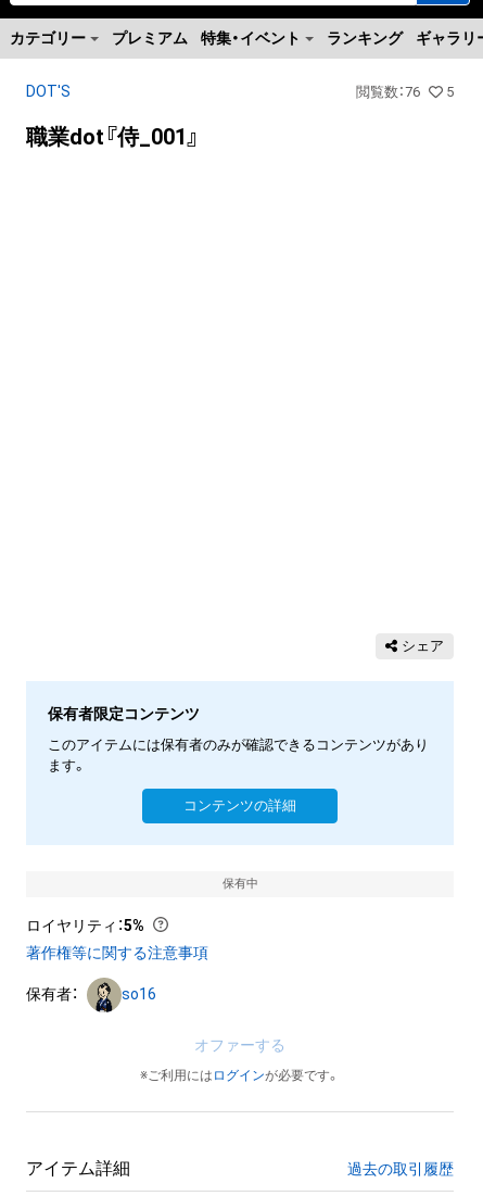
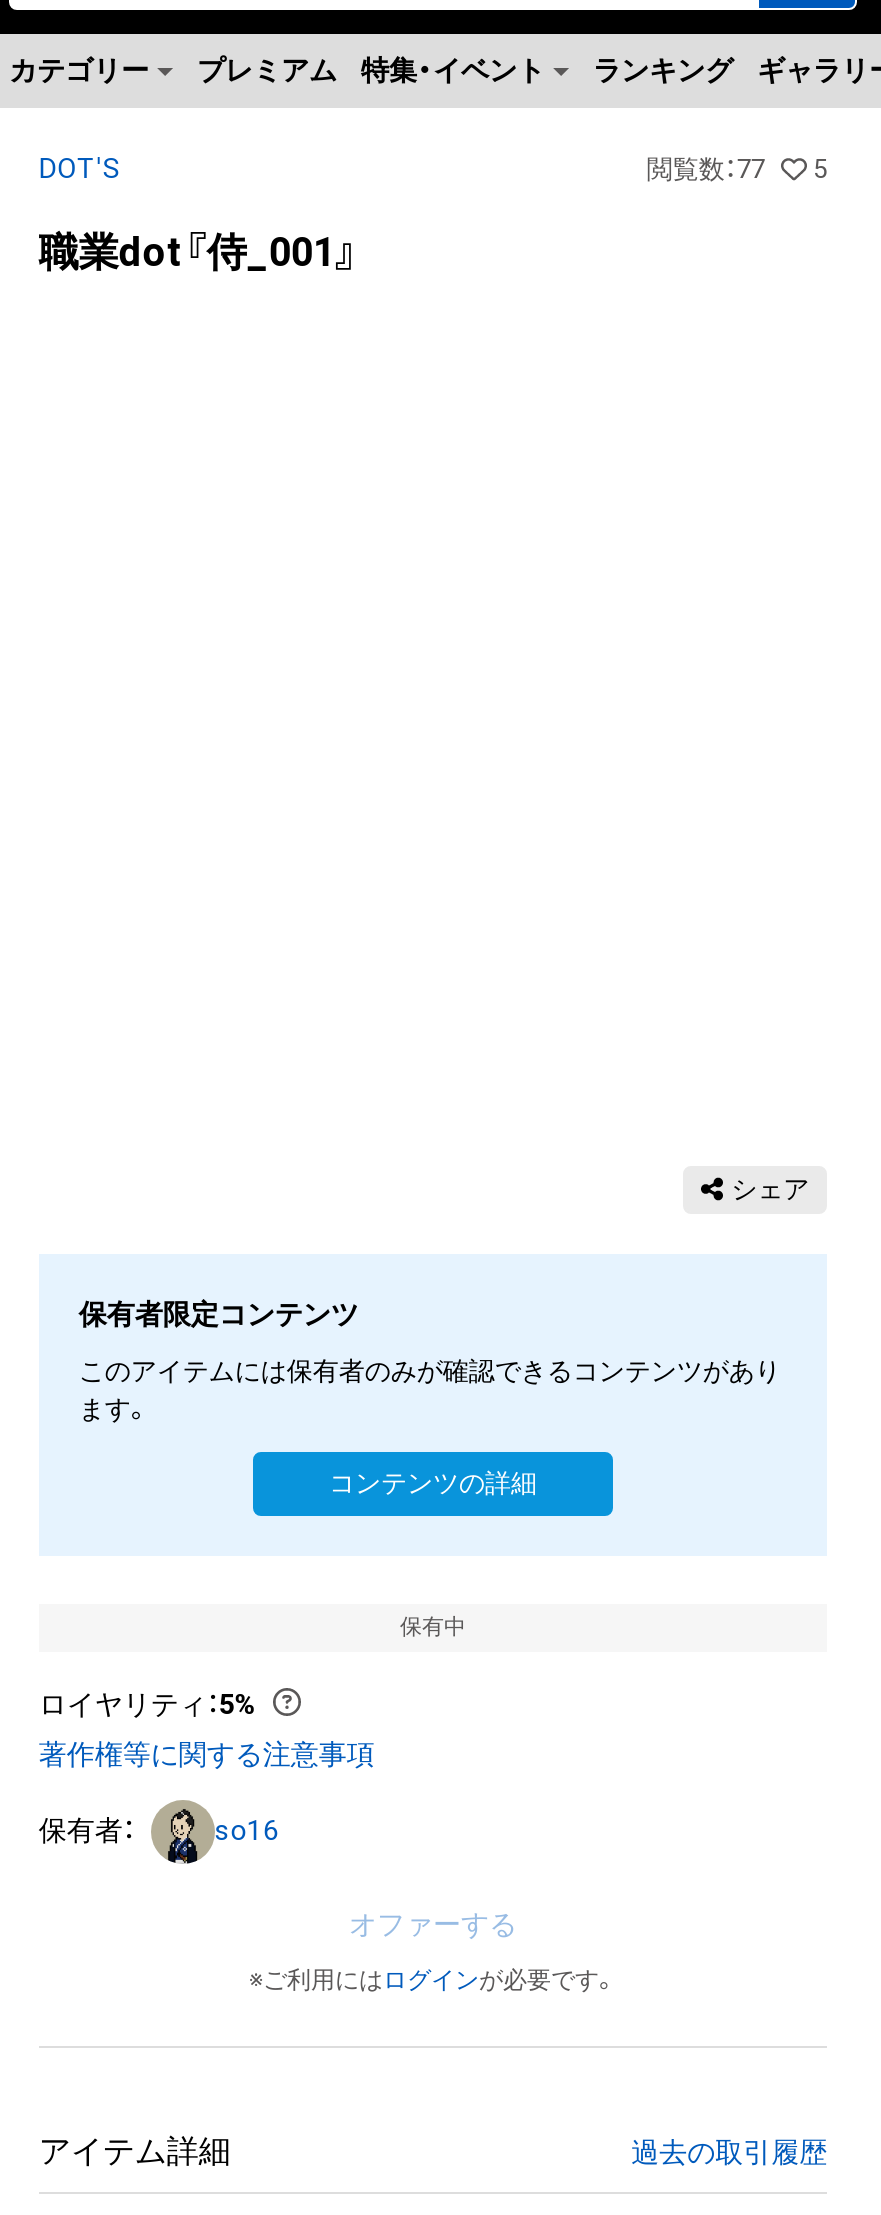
[356,84,454,100] 閲覧数：76 5 -> [647,154,827,184] 閲覧数：77 5

